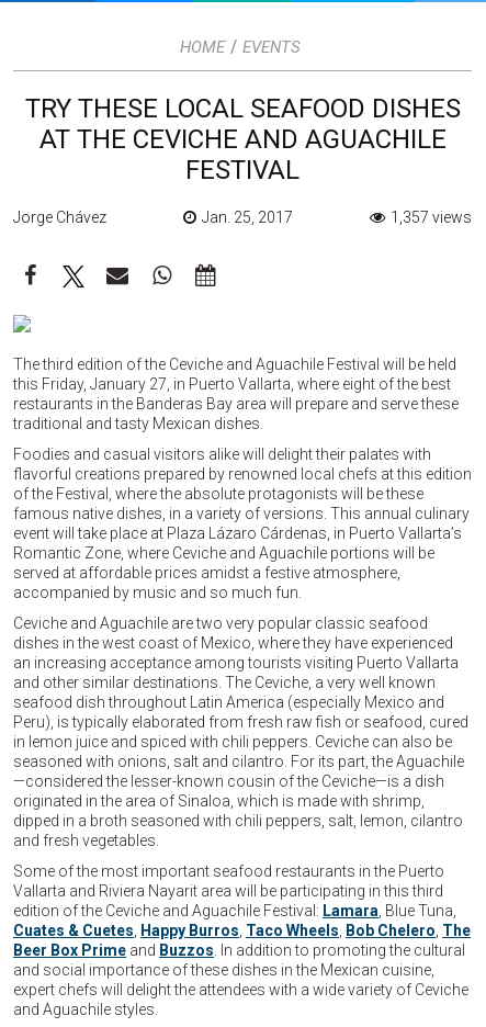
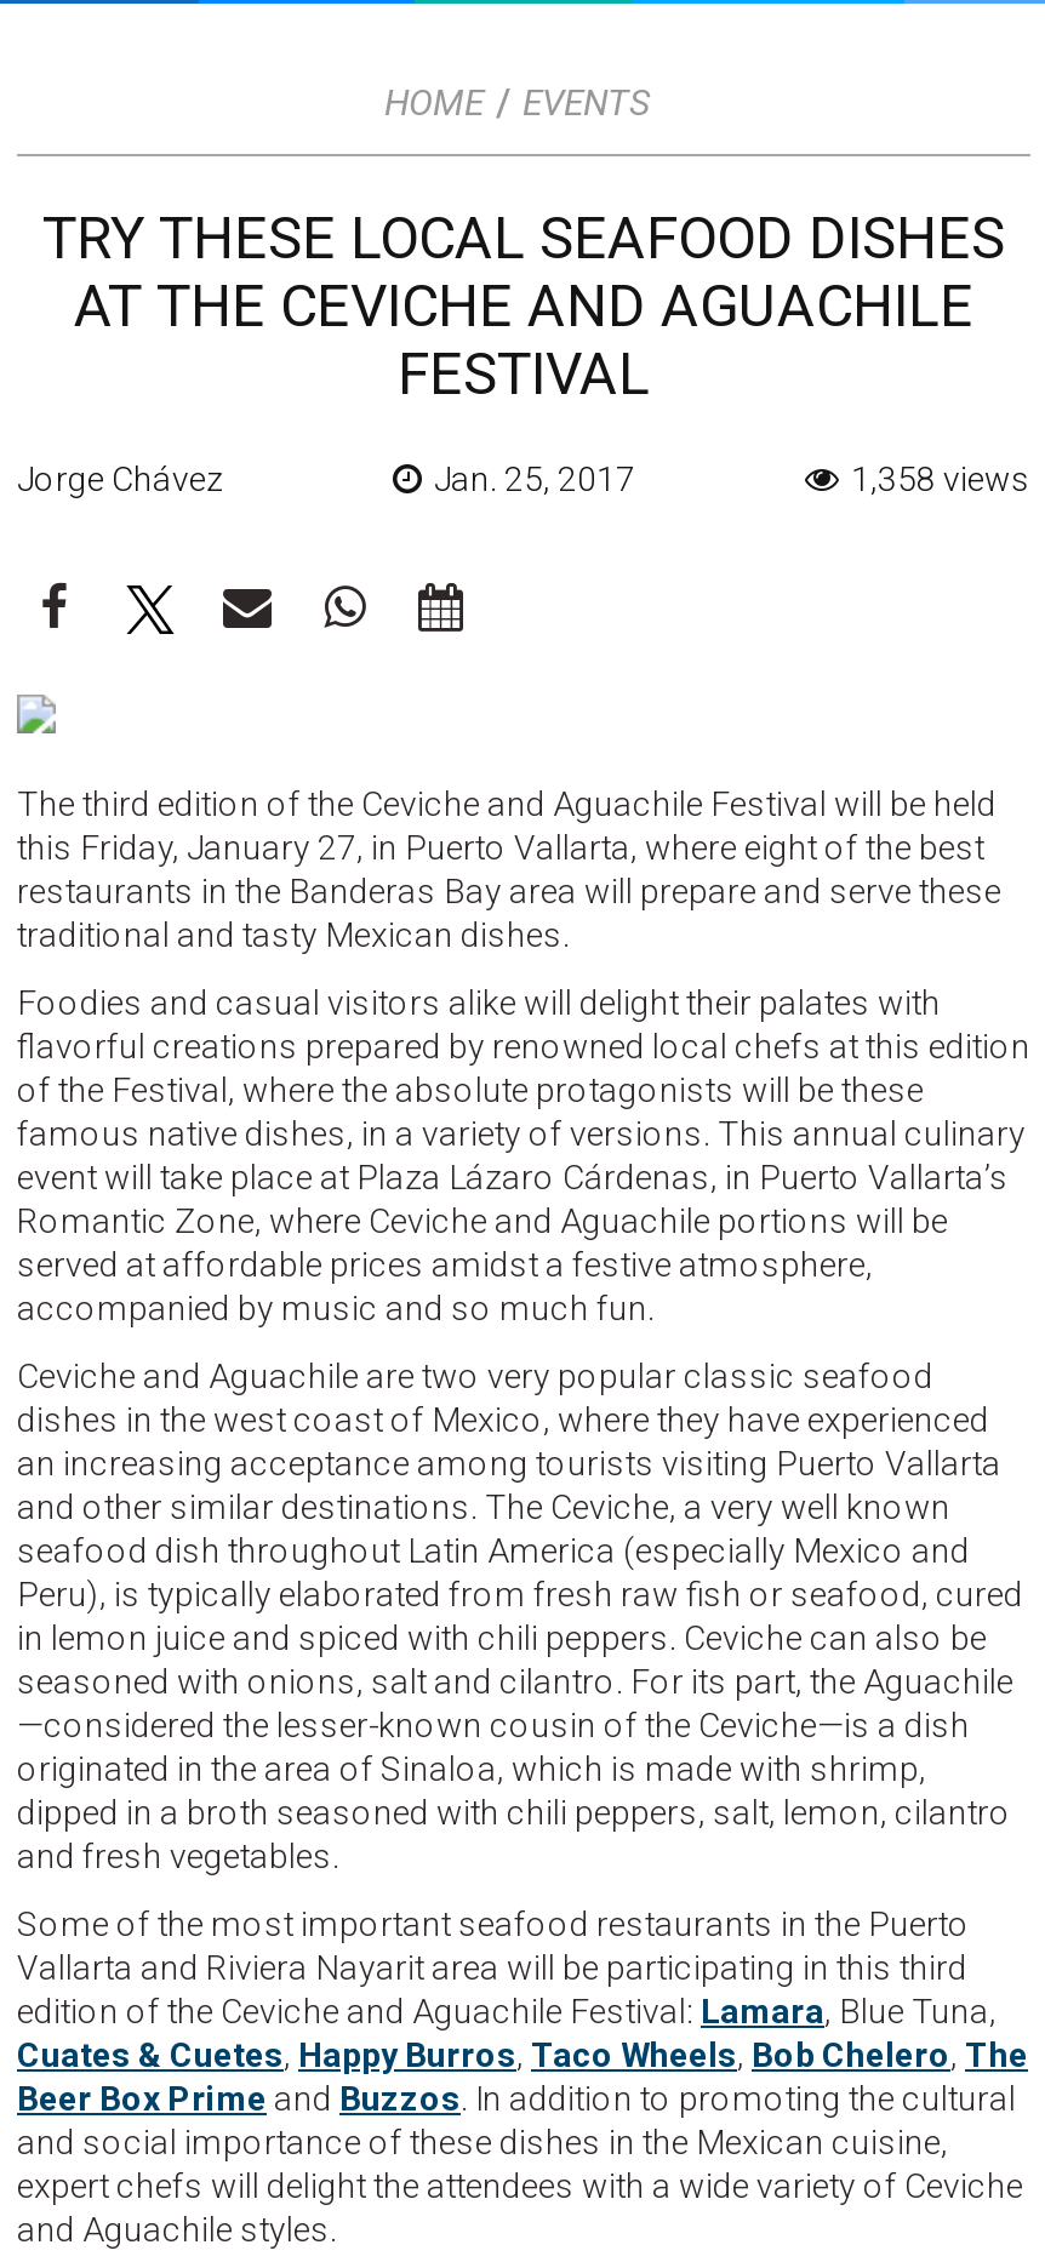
[391,208,472,225] 1,357 views -> [851,458,1030,497] 1,358 views

